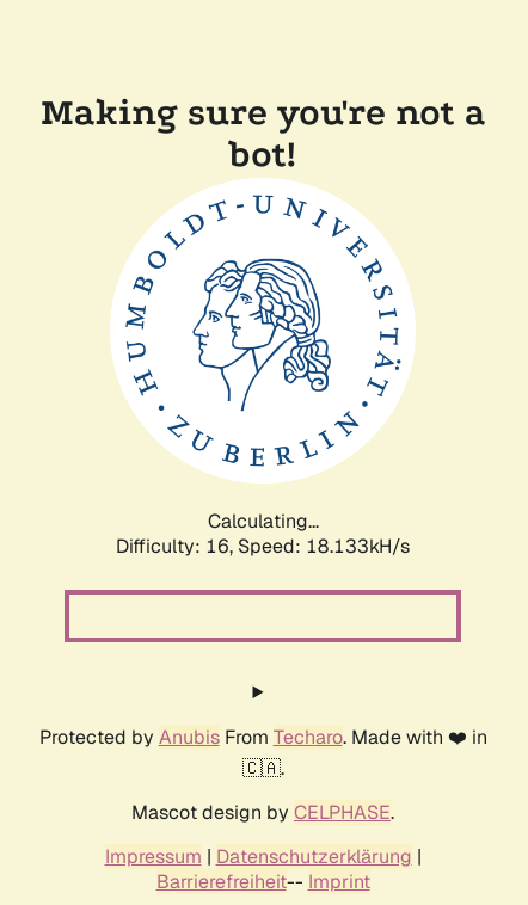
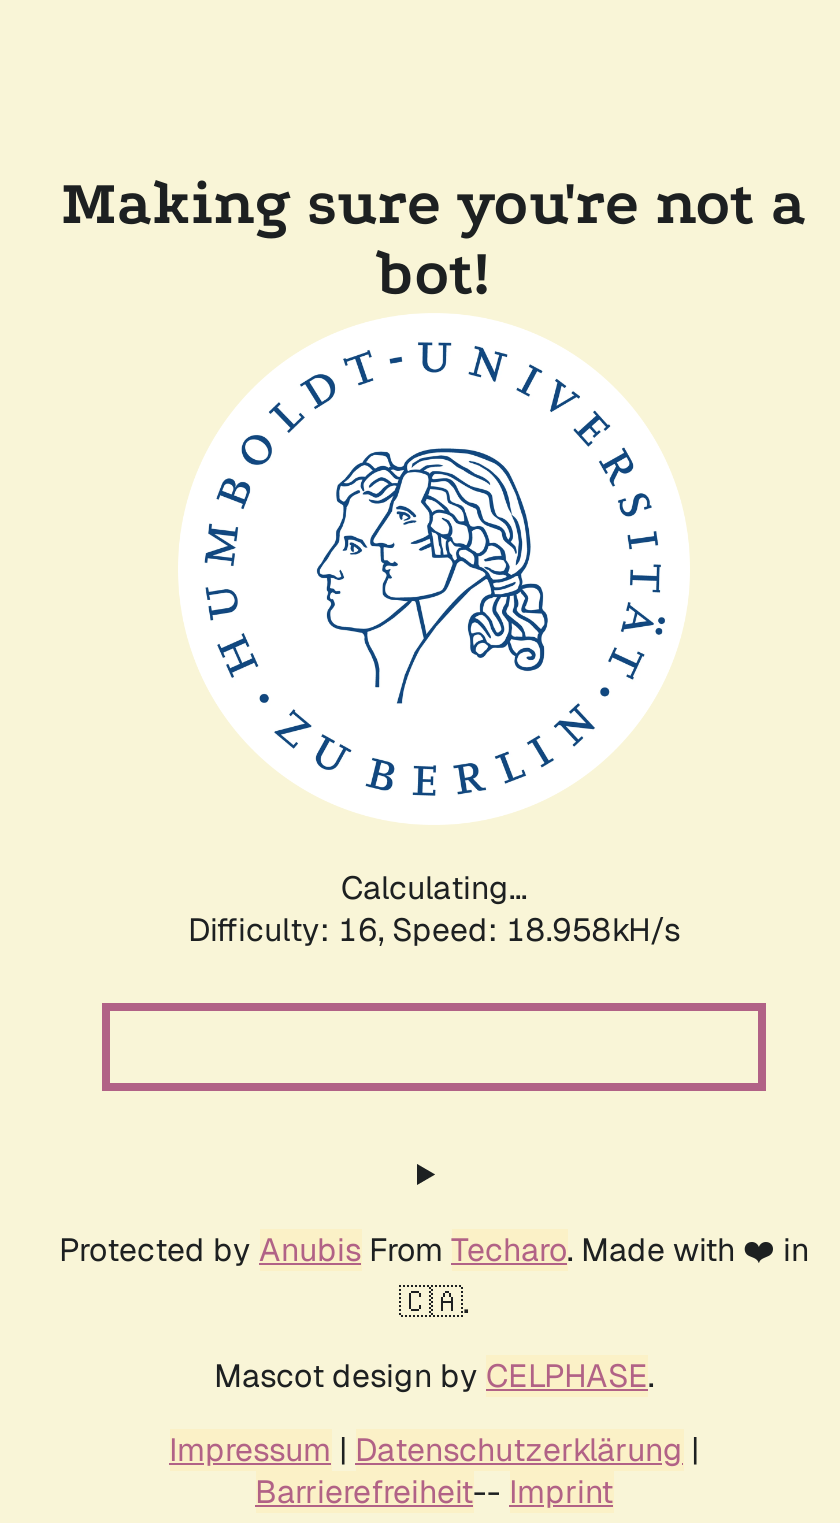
[116,534,410,559] Difficulty: 16, Speed: 18.133kH/s -> [188,909,680,951] Difficulty: 16, Speed: 18.958kH/s

